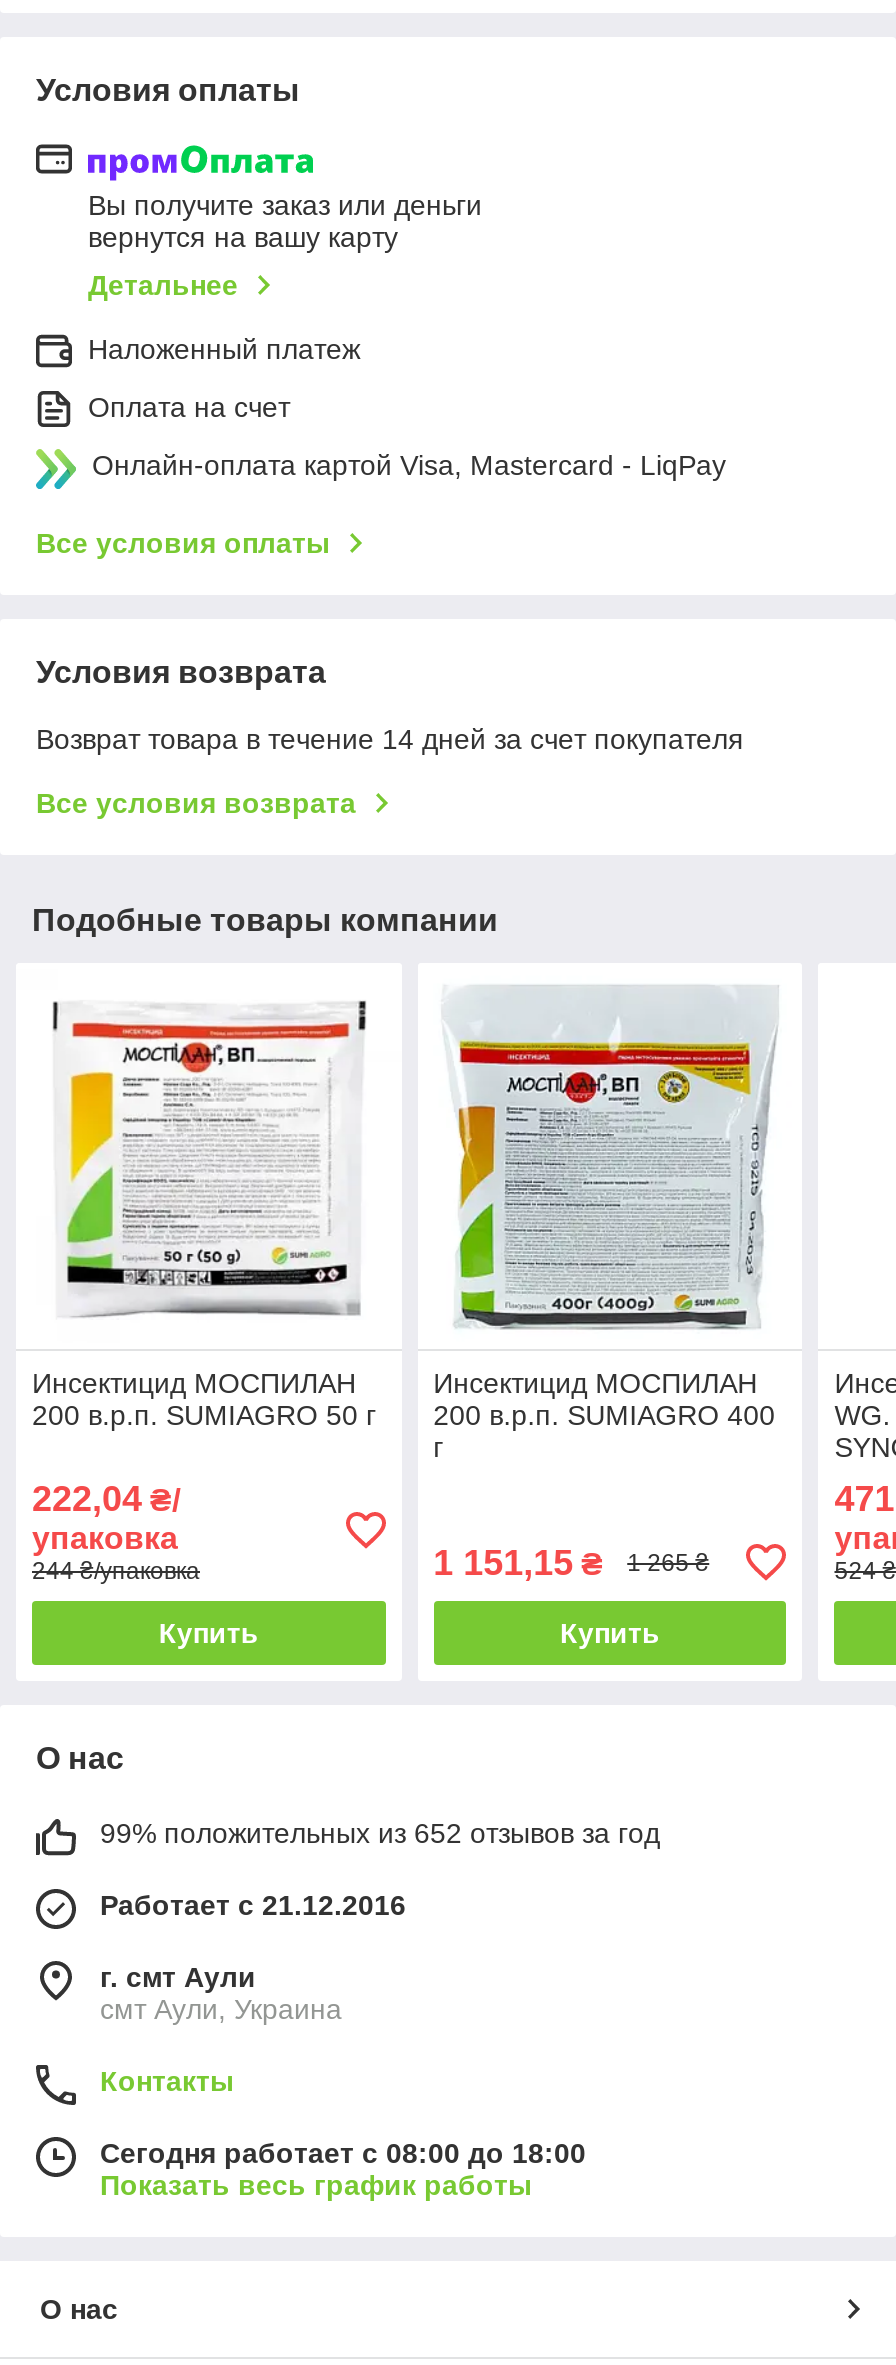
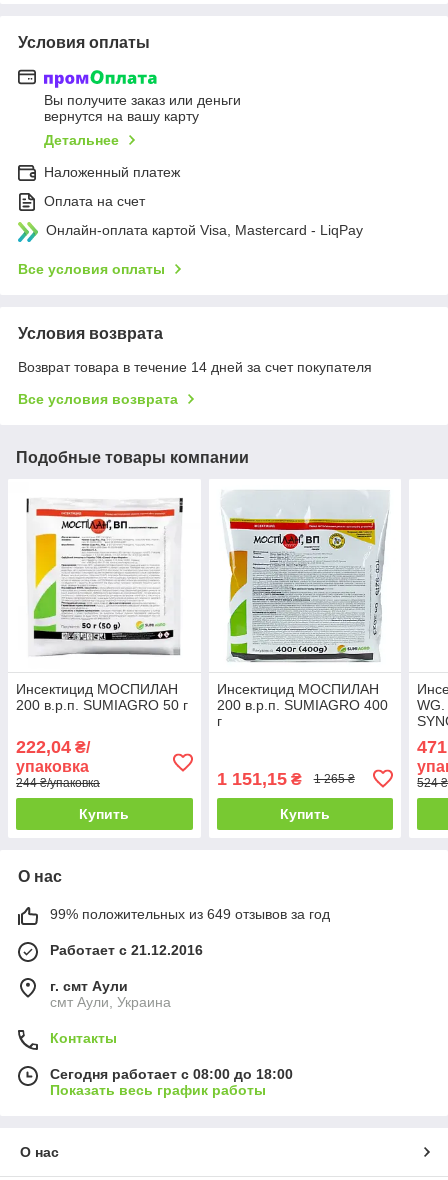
[100,1817,660,1849] 99% положительных из 652 отзывов за год -> [50,906,330,922] 99% положительных из 649 отзывов за год

